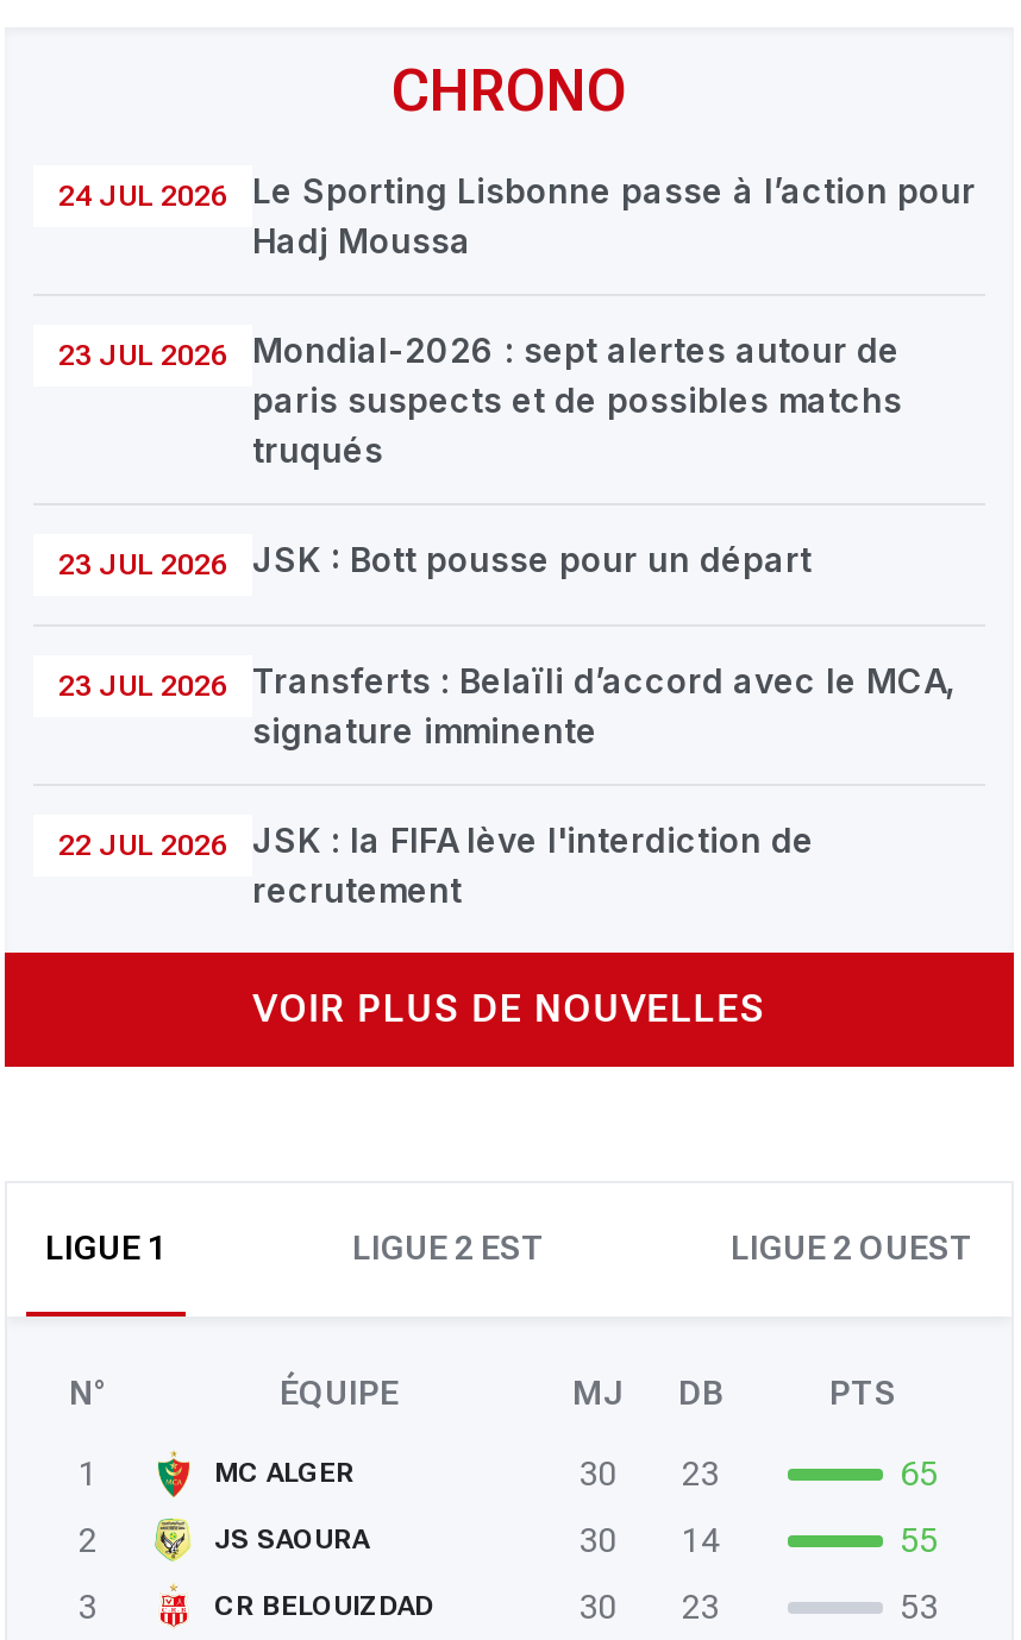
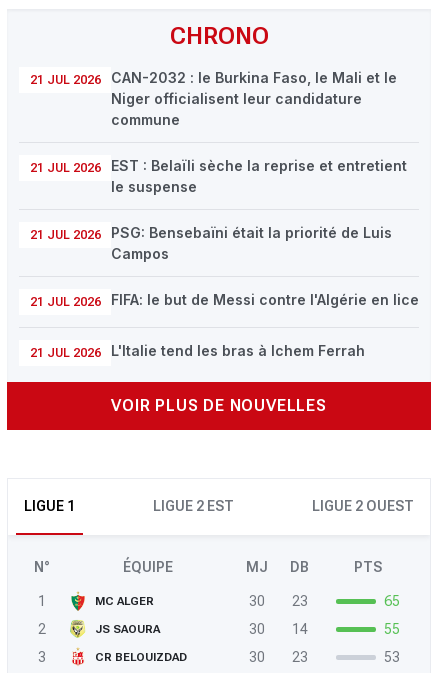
[58,171,976,261] 24 JUL 2026 | Le Sporting Lisbonne passe à l’action pour | Hadj Moussa -> [29,69,397,128] 21 JUL 2026 | CAN-2032 : le Burkina Faso, le Mali et le | Niger officialisent leur candidature | commune
[58,330,902,470] 23 JUL 2026 | Mondial-2026 : sept alertes autour de | paris suspects et de possibles matchs | truqués -> [29,157,407,195] 21 JUL 2026 | EST : Belaïli sèche la reprise et entretient | le suspense
[58,539,812,582] 23 JUL 2026 | JSK : Bott pousse pour un départ -> [29,224,392,262] 21 JUL 2026 | PSG: Bensebaïni était la priorité de Luis | Campos
[58,661,954,751] 23 JUL 2026 | Transferts : Belaïli d’accord avec le MCA, | signature imminente -> [29,291,419,309] 21 JUL 2026 | FIFA: le but de Messi contre l'Algérie en lice
[58,820,814,910] 22 JUL 2026 | JSK : la FIFA lève l'interdiction de | recrutement -> [29,342,365,360] 21 JUL 2026 | L'Italie tend les bras à Ichem Ferrah

